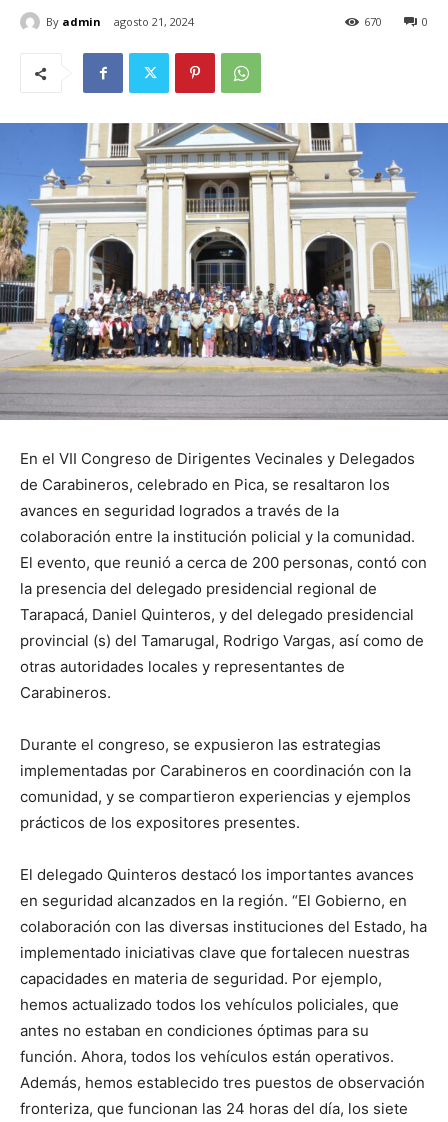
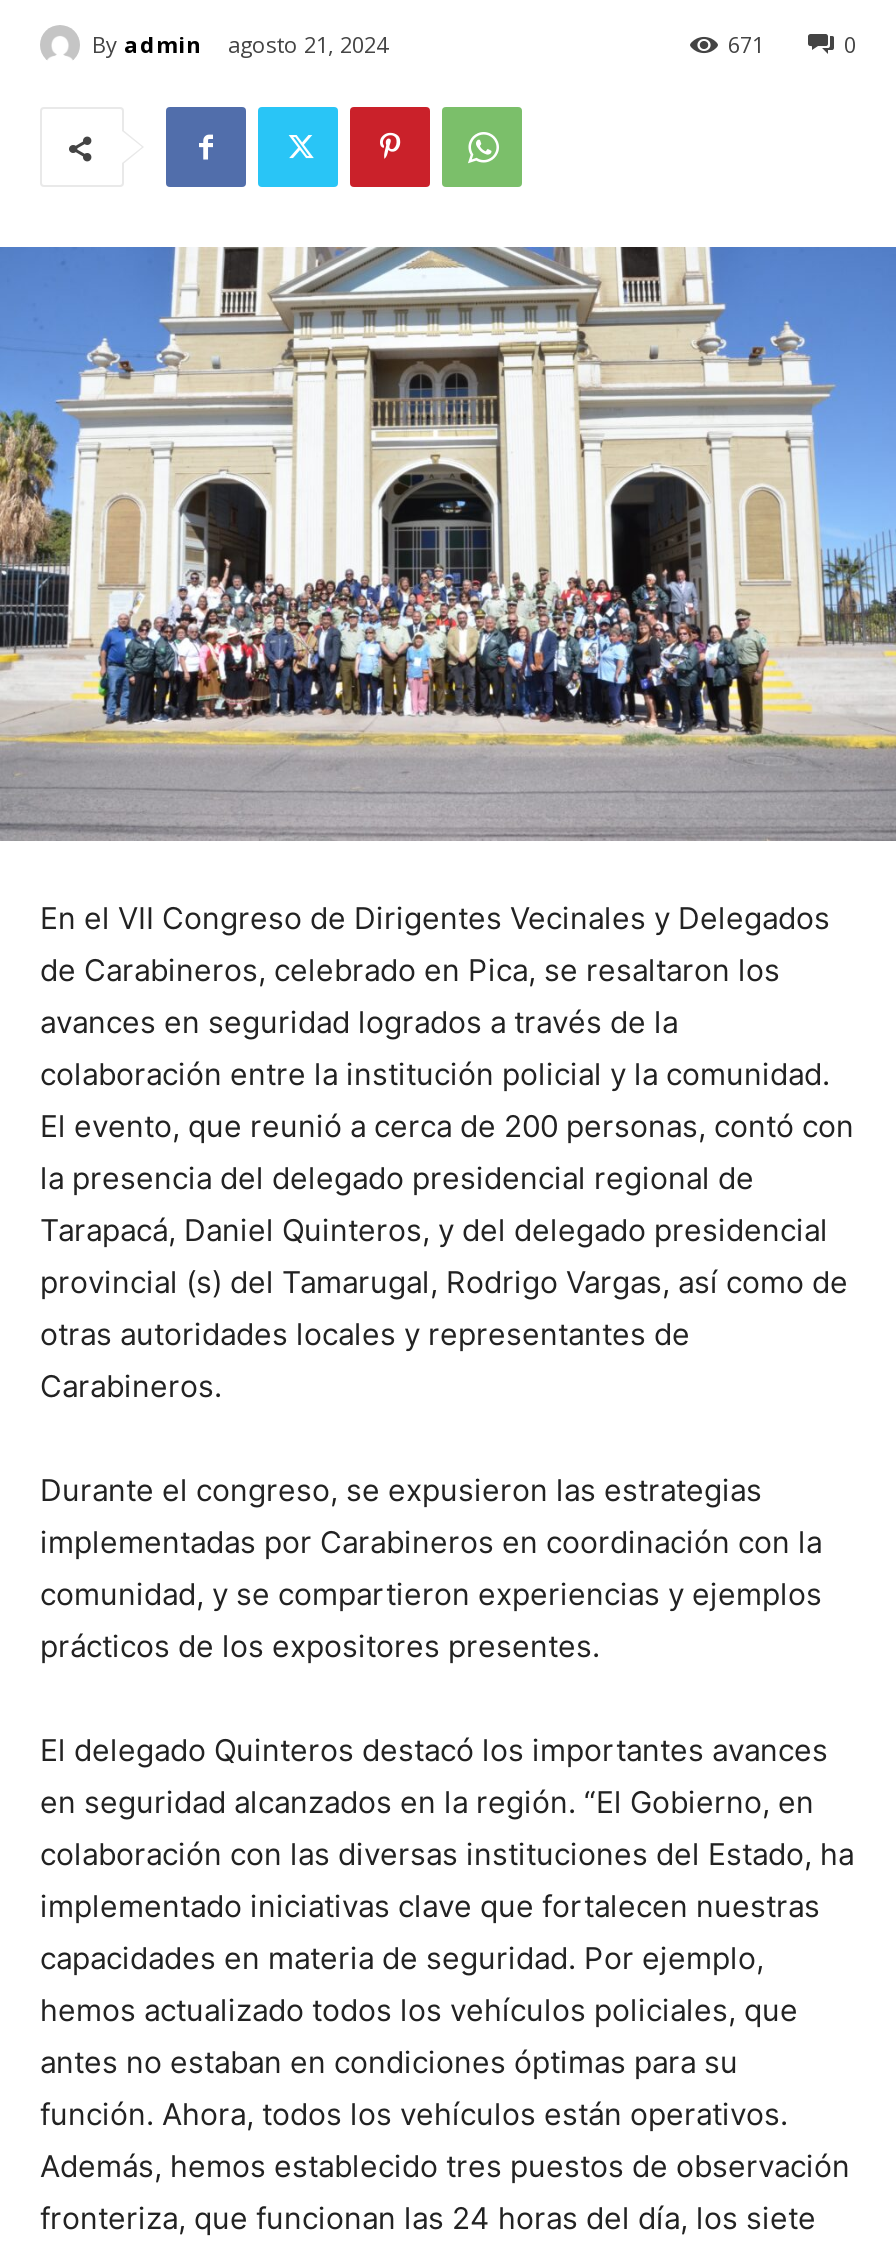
[364,14,382,29] 670 -> [728,29,764,59] 671

